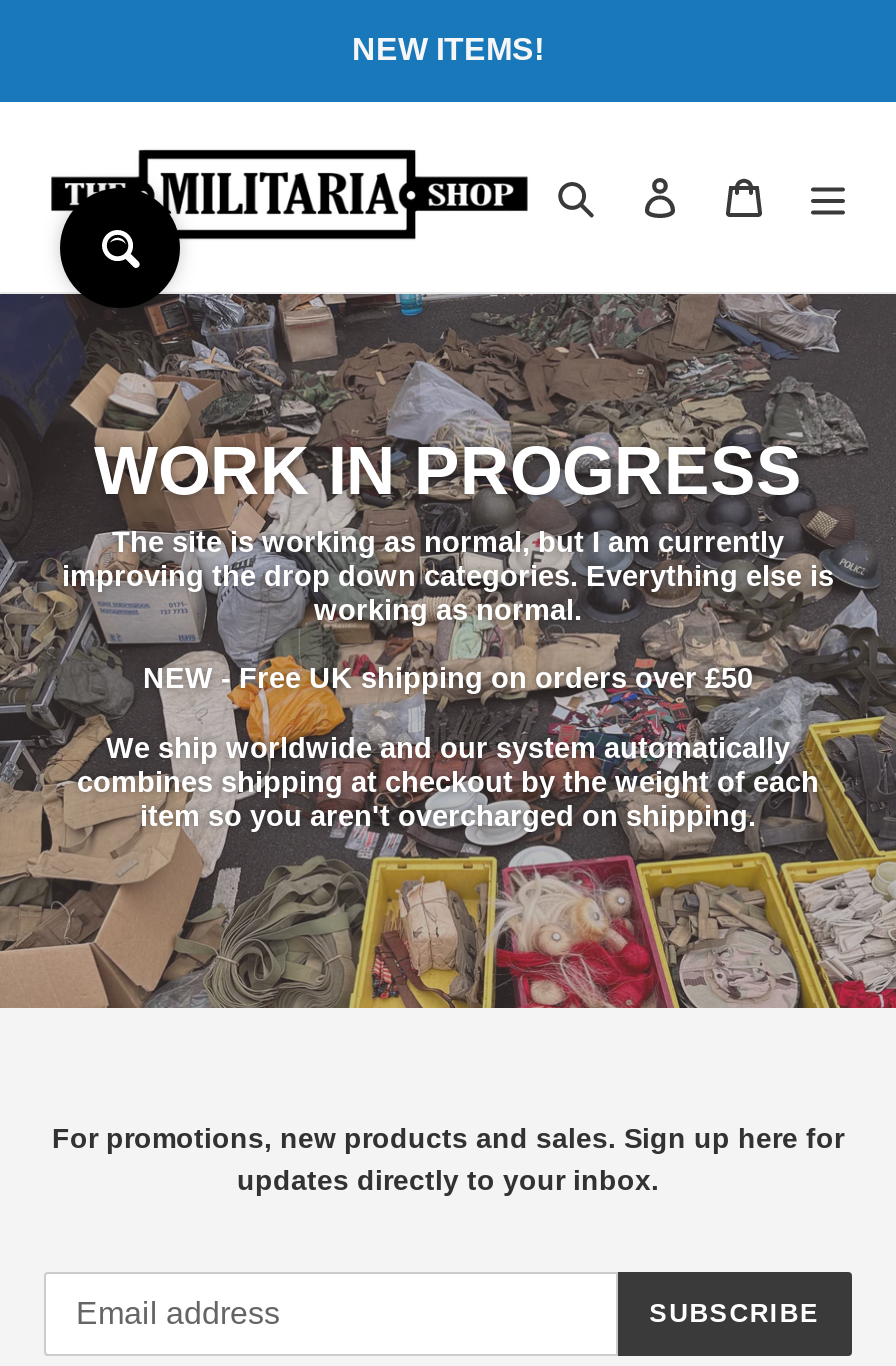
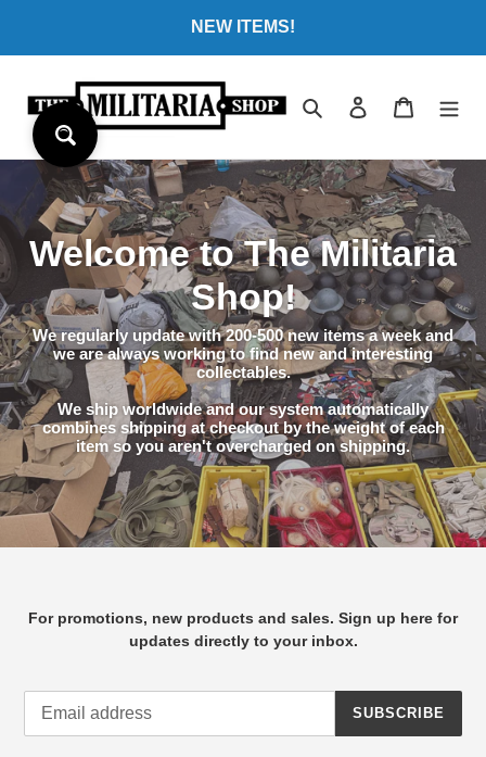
[62,432,834,695] WORK IN PROGRESS | The site is working as normal, but I am currently | improving the drop down categories. Everything else is | working as normal. | NEW - Free UK shipping on orders over £50 -> [29,232,457,381] Welcome to The Militaria | Shop! | We regularly update with 200-500 new items a week and | we are always working to find new and interesting | collectables.

